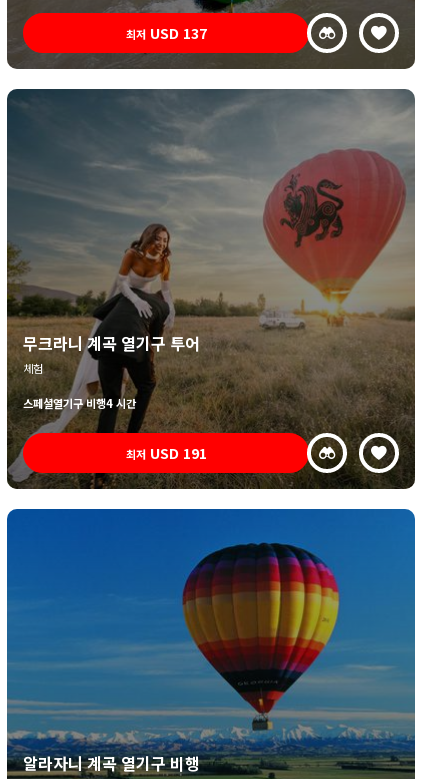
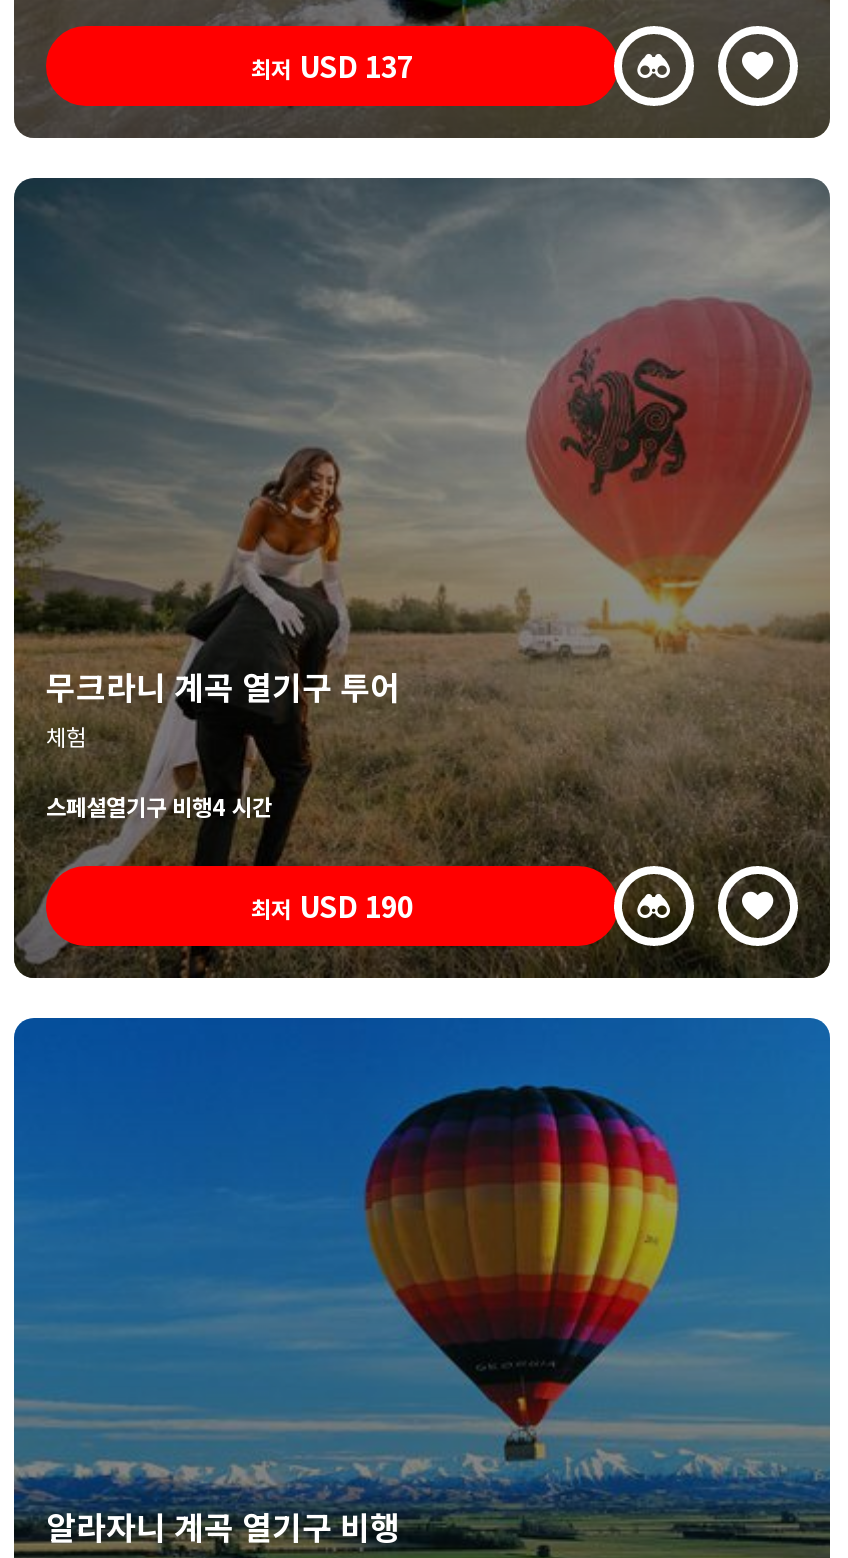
[125,442,206,463] 최저 USD 191 -> [251,884,413,926] 최저 USD 190

